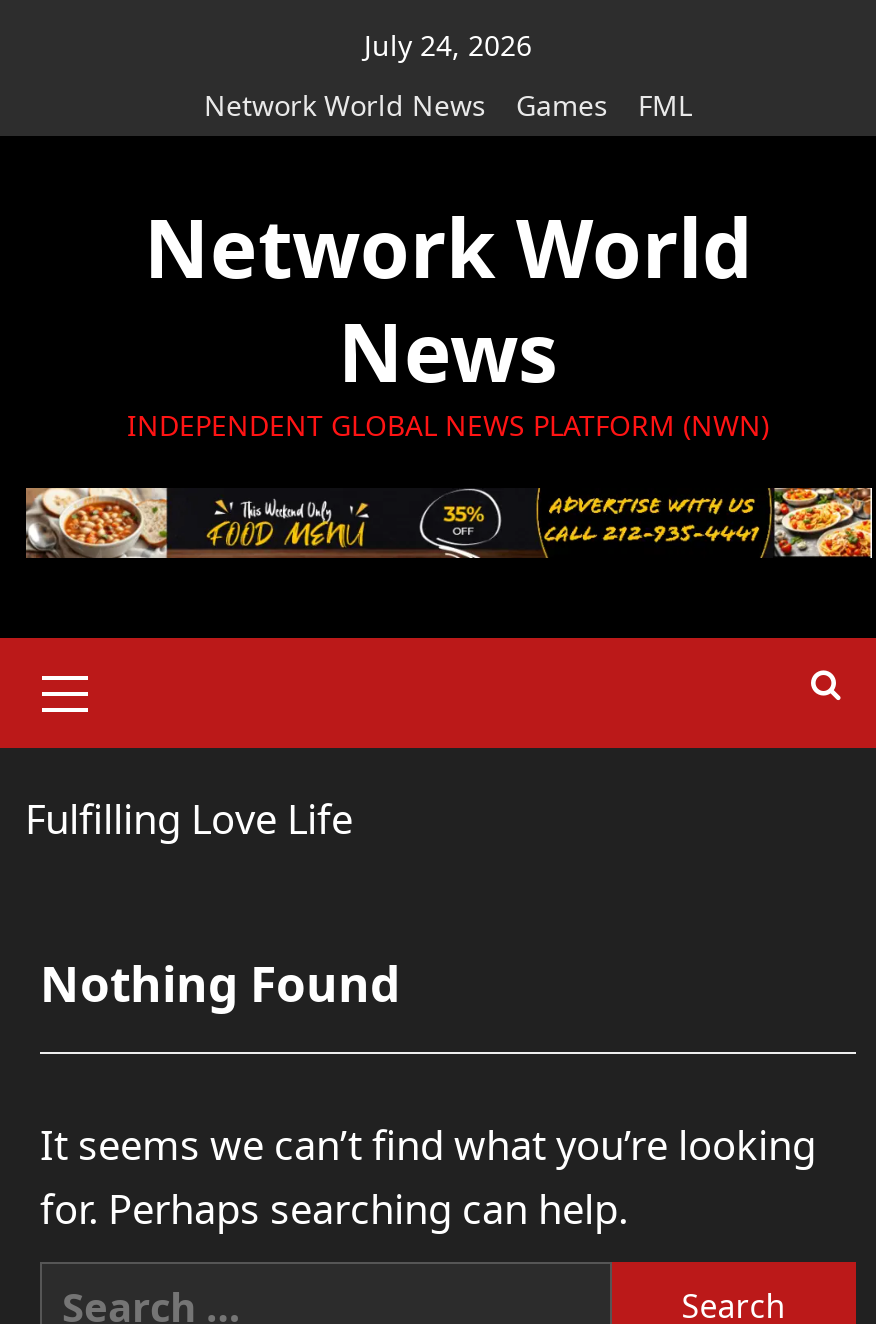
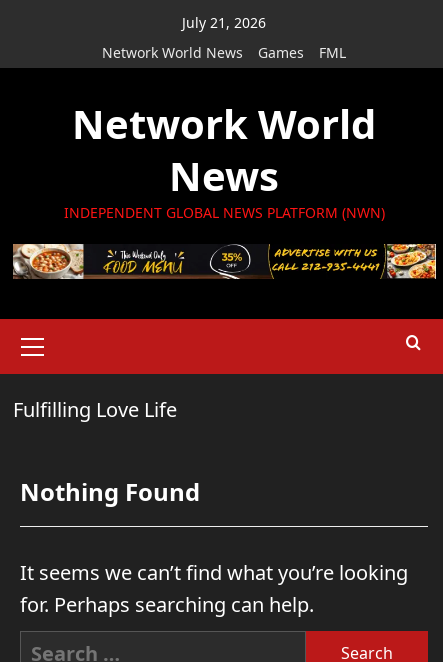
[364,26,532,64] July 24, 2026 -> [182,13,266,32] July 21, 2026

